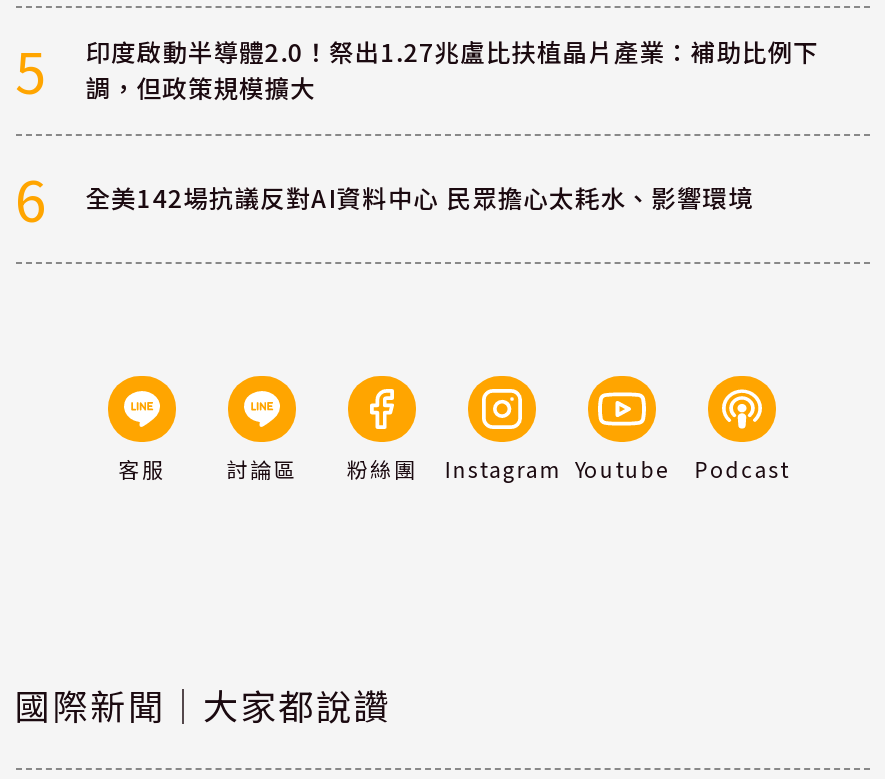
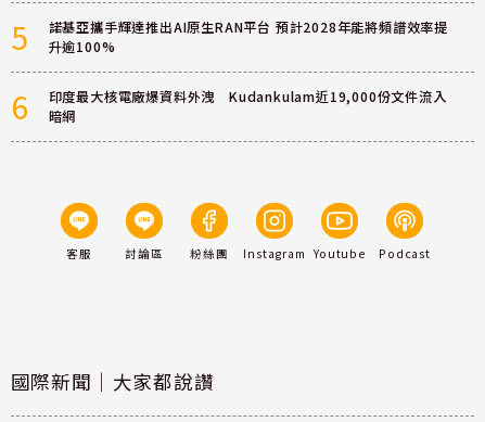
[85,34,819,106] 印度啟動半導體2.0！祭出1.27兆盧比扶植晶片產業：補助比例下 | 調，但政策規模擴大 -> [48,18,448,57] 諾基亞攜手輝達推出AI原生RAN平台 預計2028年能將頻譜效率提 | 升逾100%
[85,180,754,216] 全美142場抗議反對AI資料中心 民眾擔心太耗水、影響環境 -> [48,87,447,126] 印度最大核電廠爆資料外洩 Kudankulam近19,000份文件流入 | 暗網

